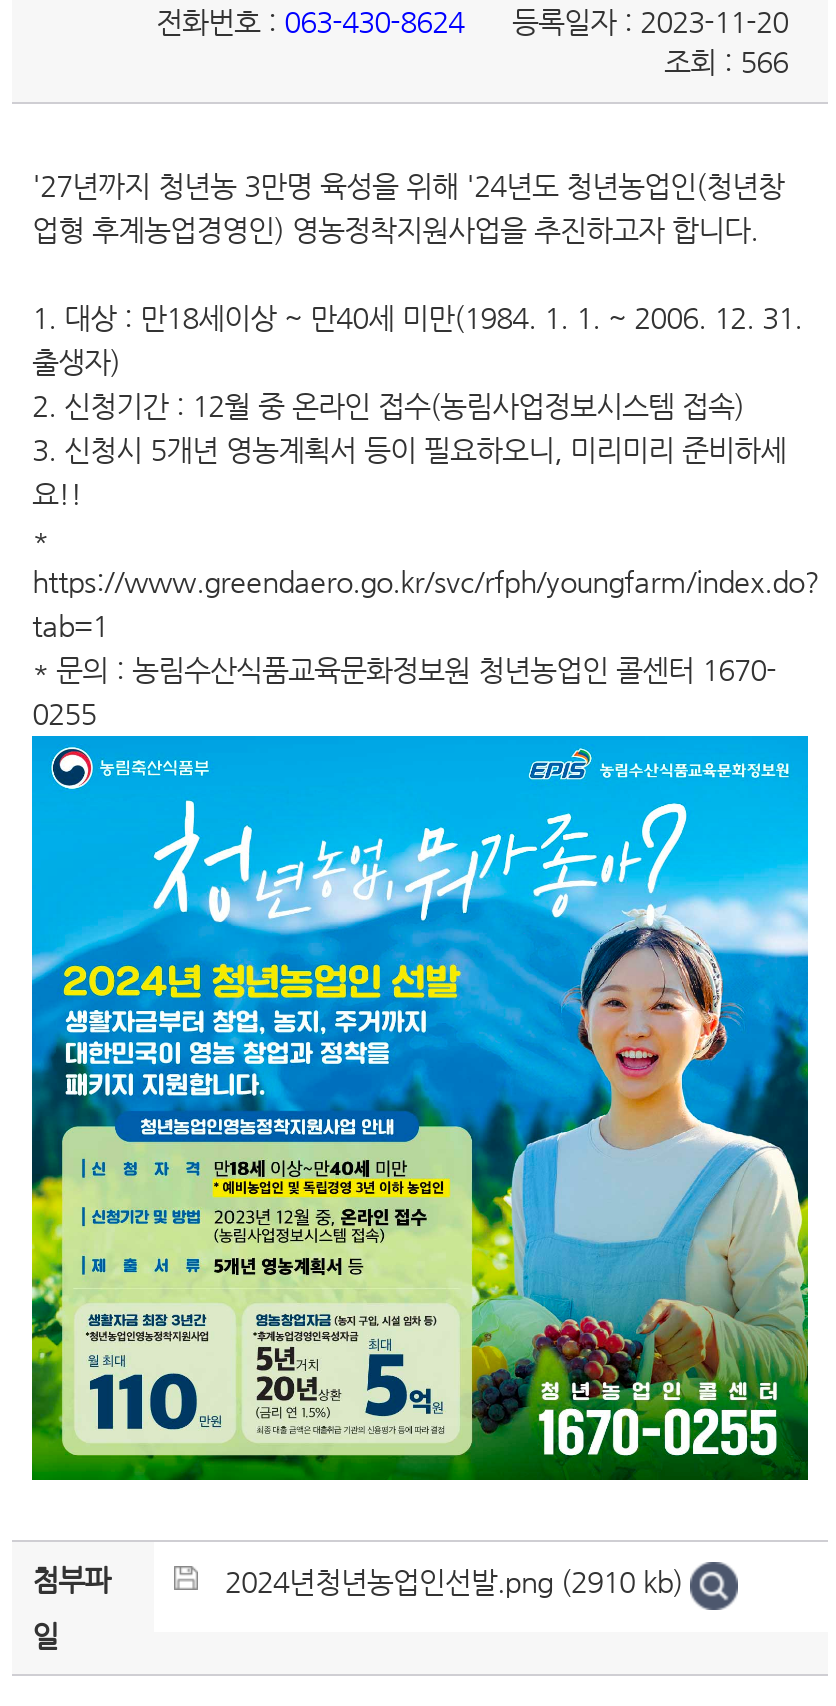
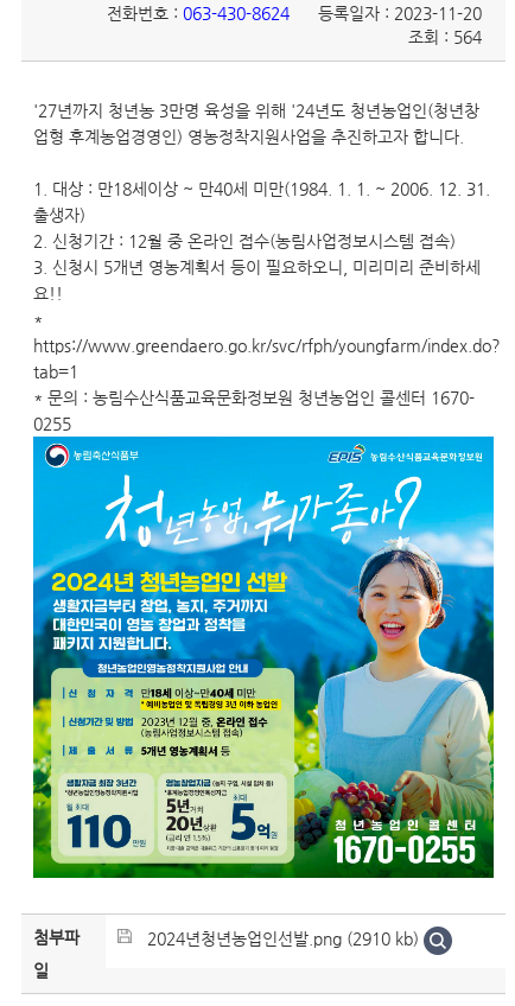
[664,46,788,78] 조회 : 566 -> [408,27,482,46] 조회 : 564

